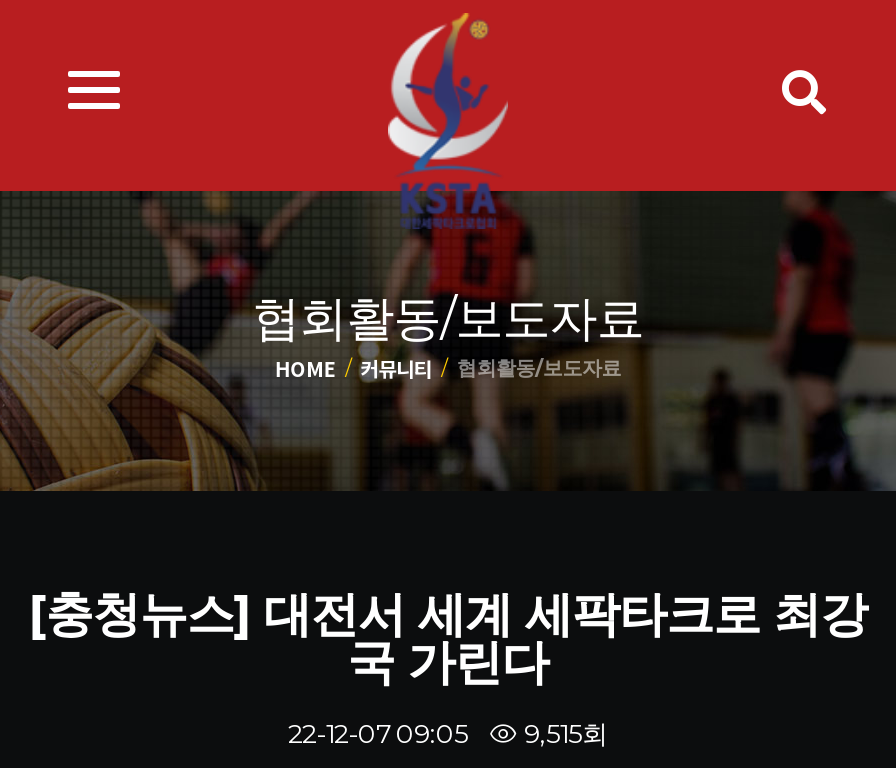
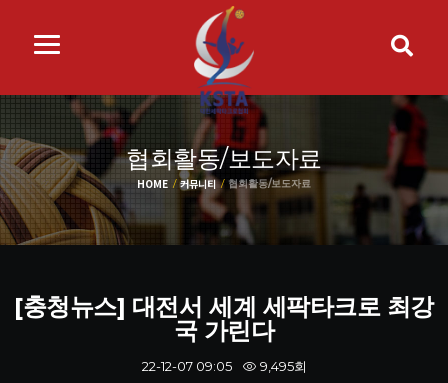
[288,716,608,748] 22-12-07 09:05 9,515회 -> [141,358,306,374] 22-12-07 09:05 9,495회

